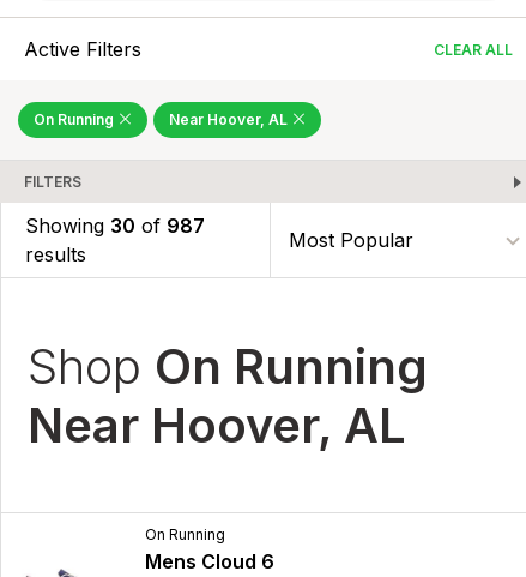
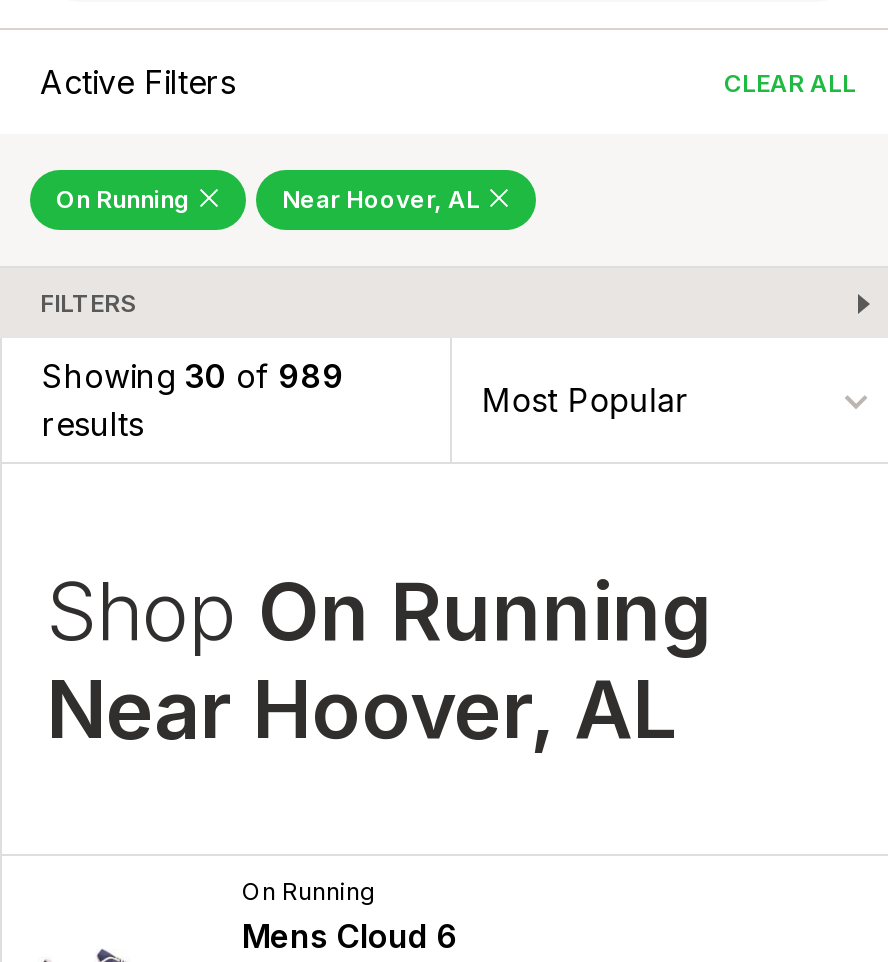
[25,213,205,237] Showing 30 of 987 -> [42,356,344,396] Showing 30 of 989

